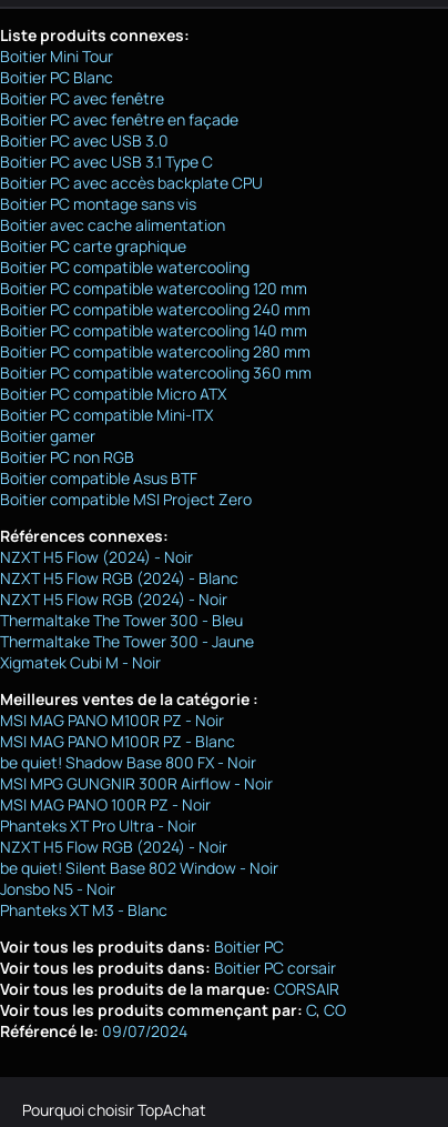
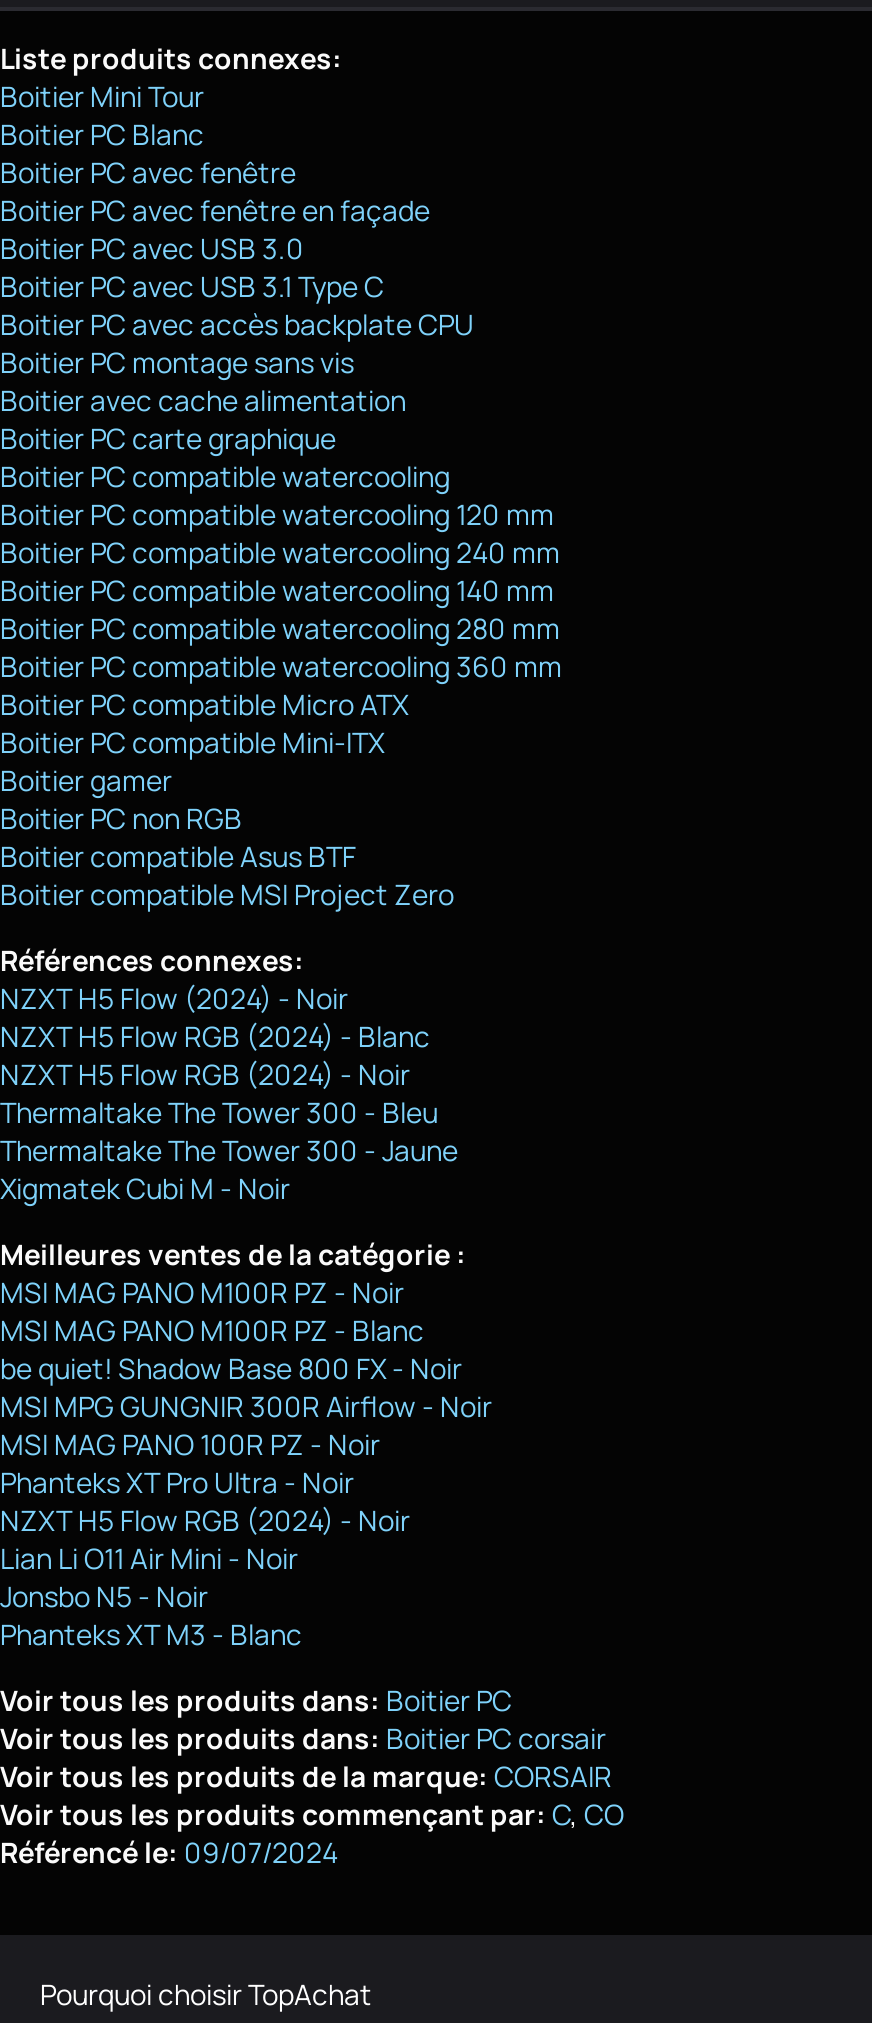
[0,858,278,879] be quiet! Silent Base 802 Window - Noir -> [0,1540,298,1578] Lian Li O11 Air Mini - Noir

